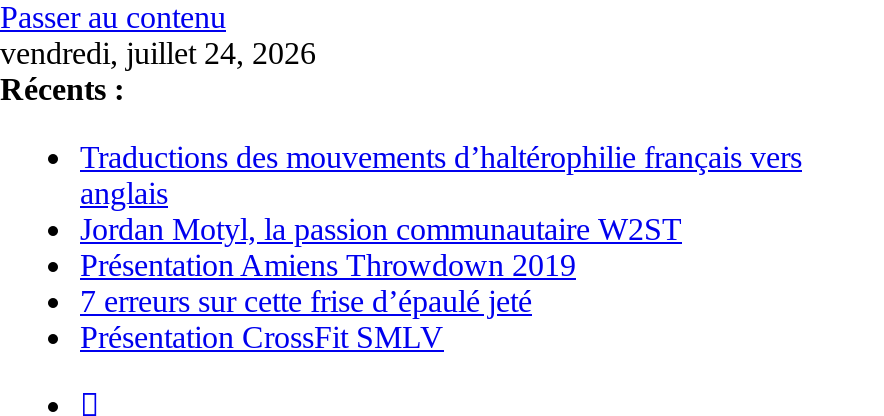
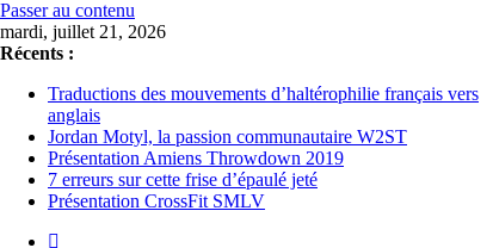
[0,36,316,70] vendredi, juillet 24, 2026 -> [0,21,166,42] mardi, juillet 21, 2026

